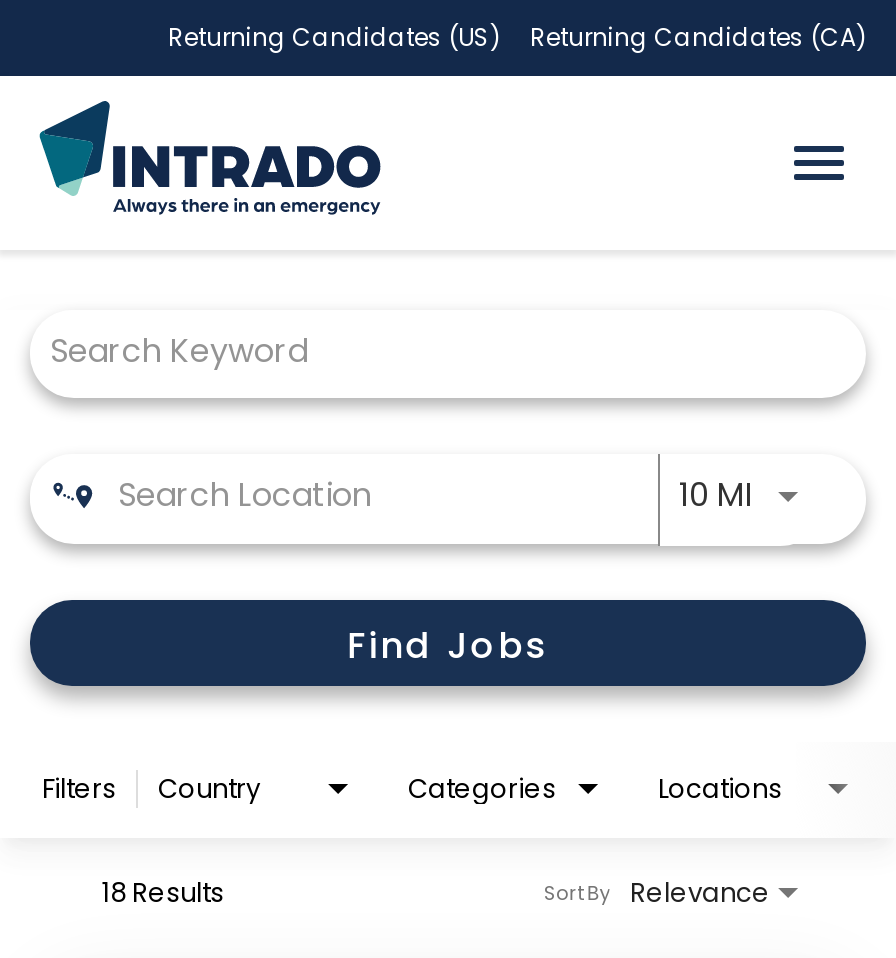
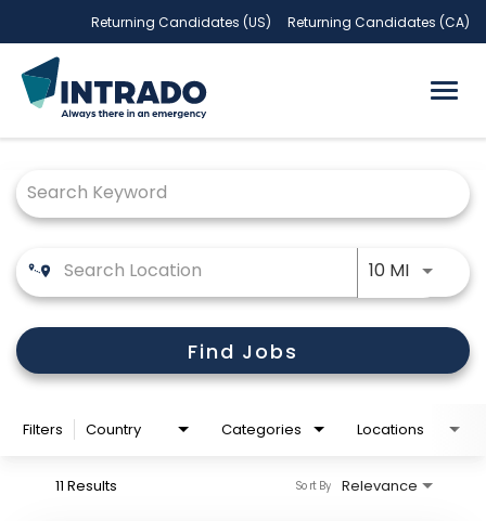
[102,874,224,912] 18 Results -> [55,475,117,496] 11 Results

